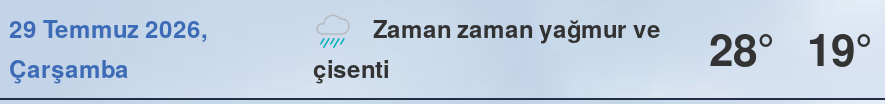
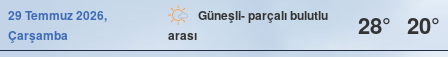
[313,10,873,86] Zaman zaman yağmur ve | çisenti | 28° 19° -> [168,6,440,44] Güneşli- parçalı bulutlu | arası | 28° 20°

